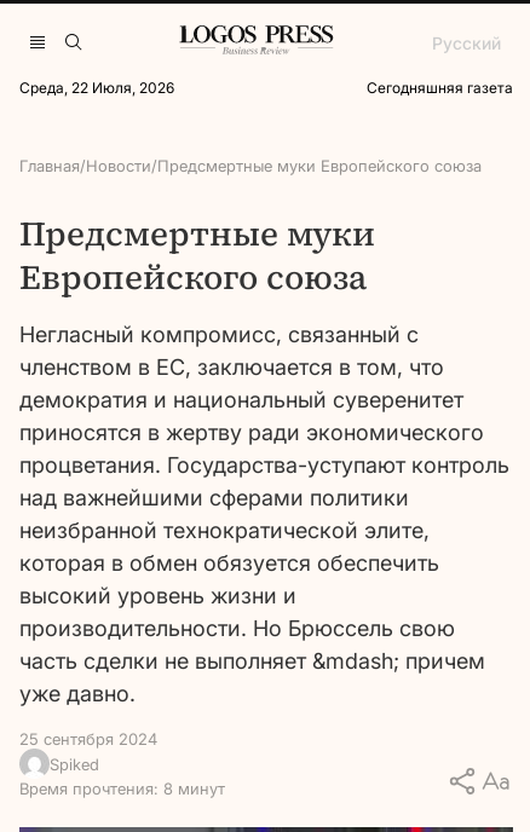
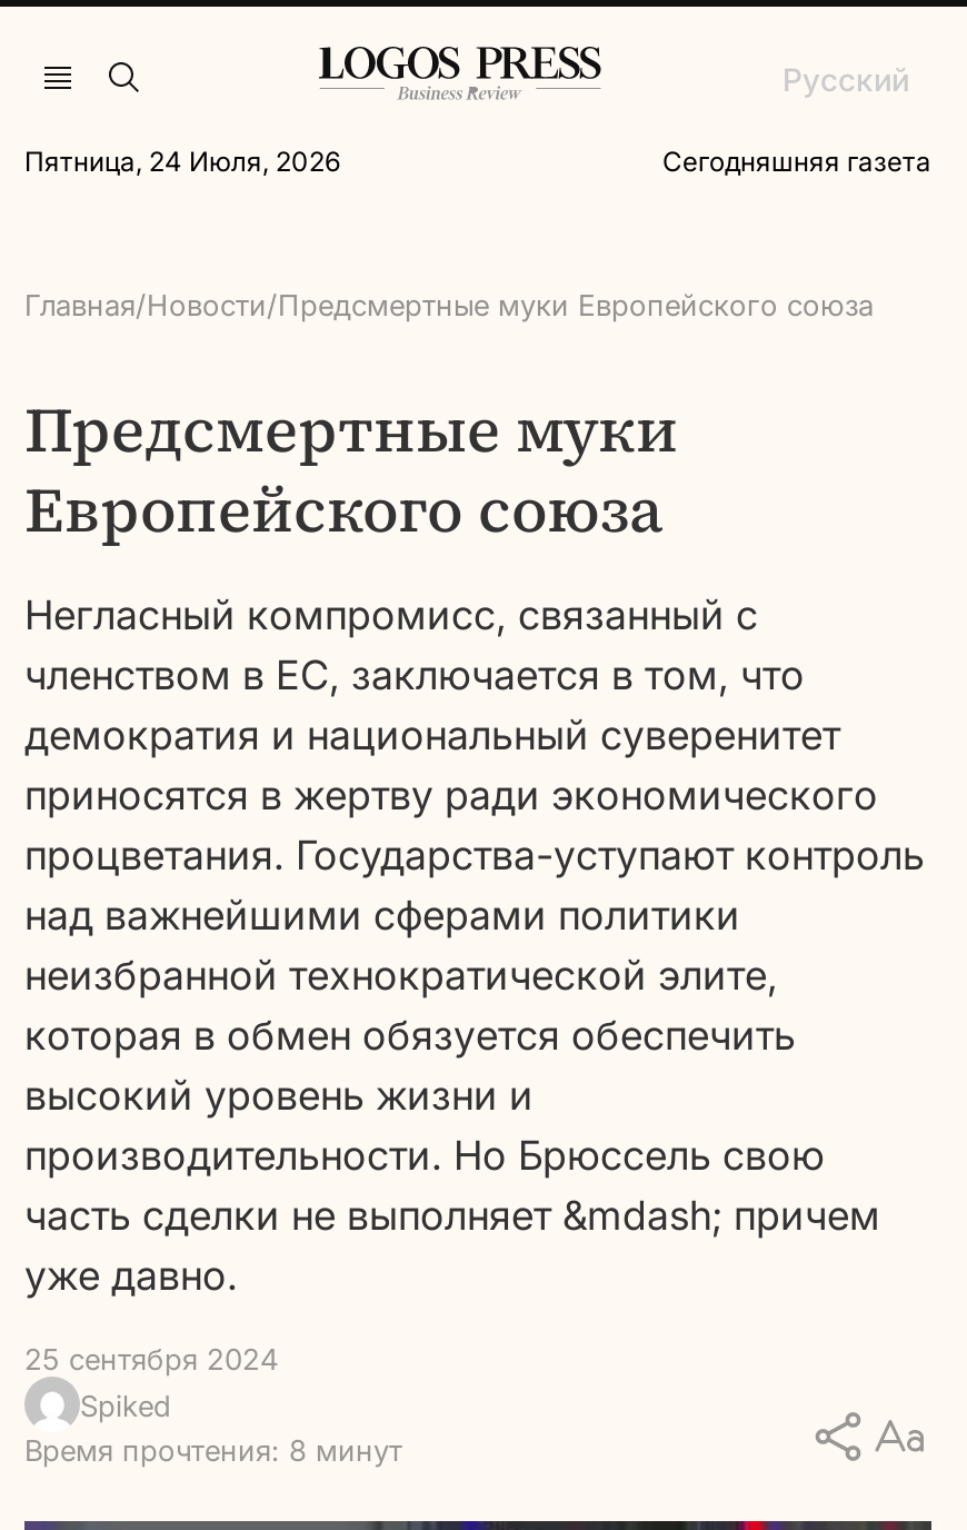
[19,79,174,97] Среда, 22 Июля, 2026 -> [24,145,340,178] Пятница, 24 Июля, 2026

